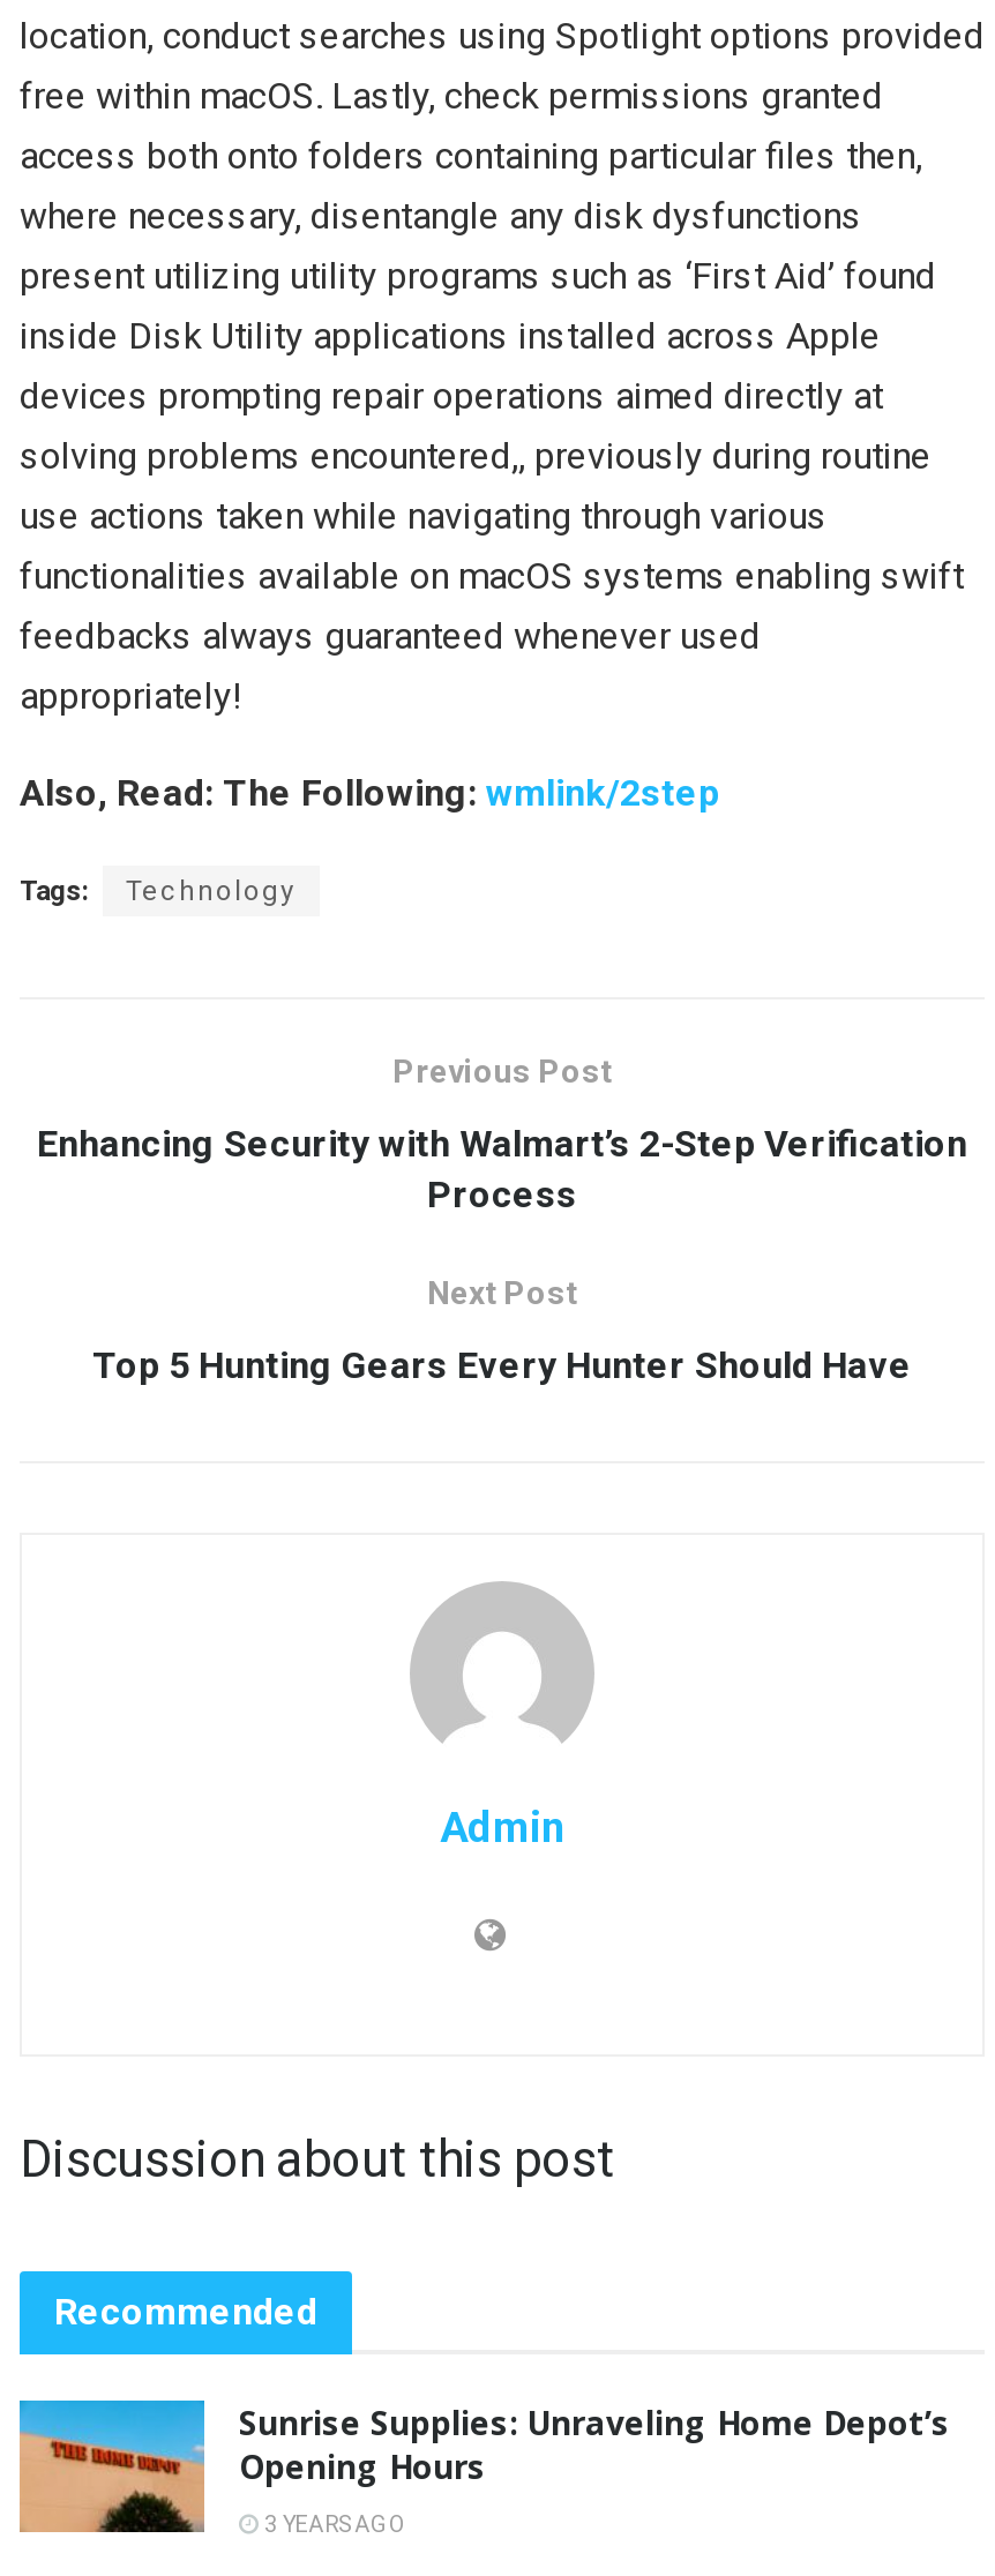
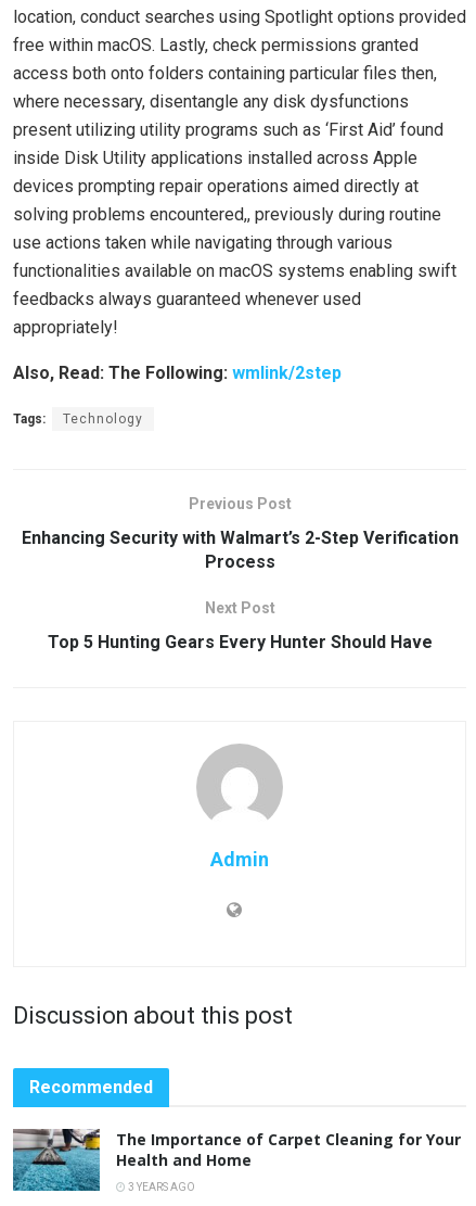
[17,2398,950,2534] [image] | Sunrise Supplies: Unraveling Home Depot’s | Opening Hours -> [12,1128,461,1192] [image] | The Importance of Carpet Cleaning for Your | Health and Home

